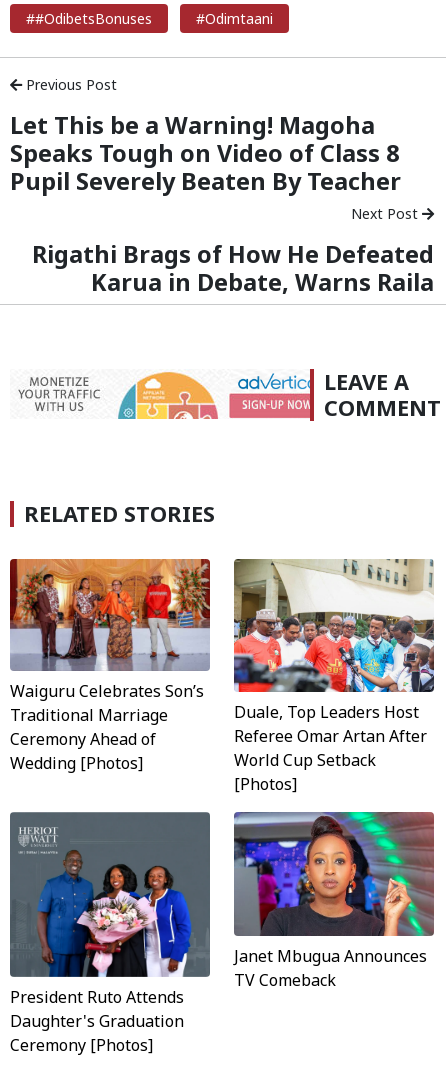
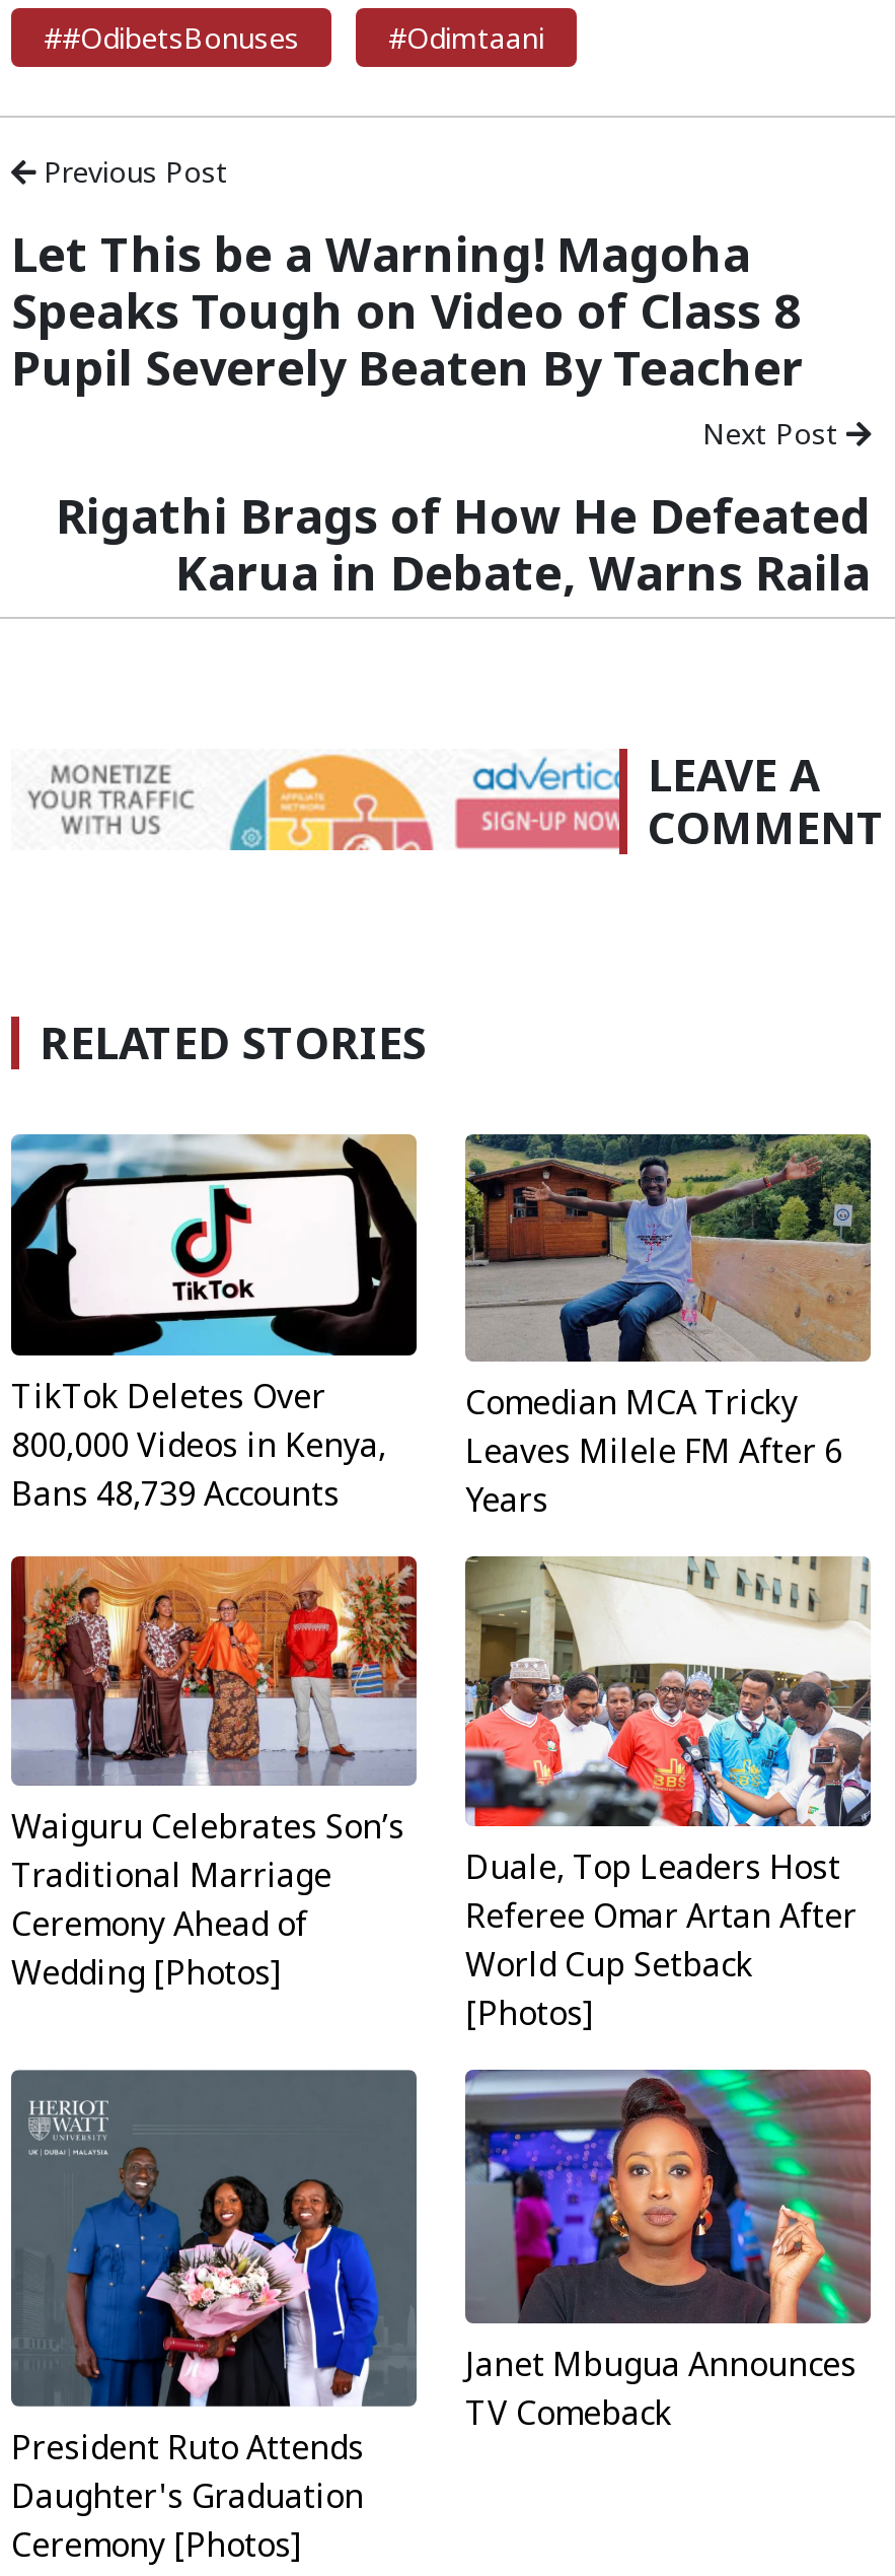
none -> [9,1132,419,1515] [image] | TikTok Deletes Over | 800,000 Videos in Kenya, | Bans 48,739 Accounts
none -> [463,1132,873,1522] [image] | Comedian MCA Tricky | Leaves Milele FM After 6 | Years

